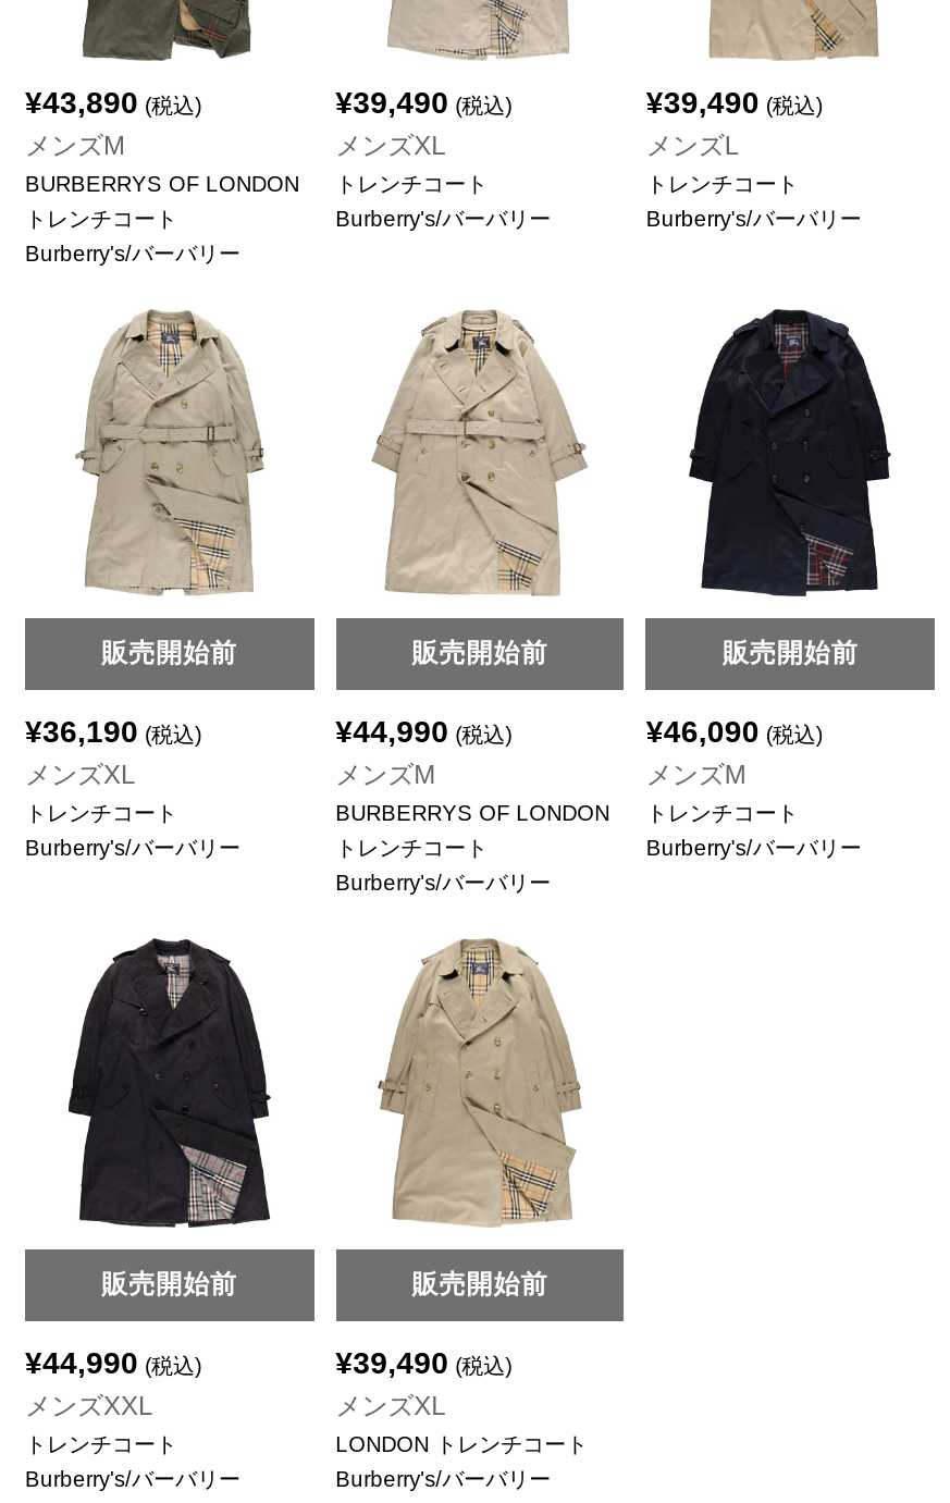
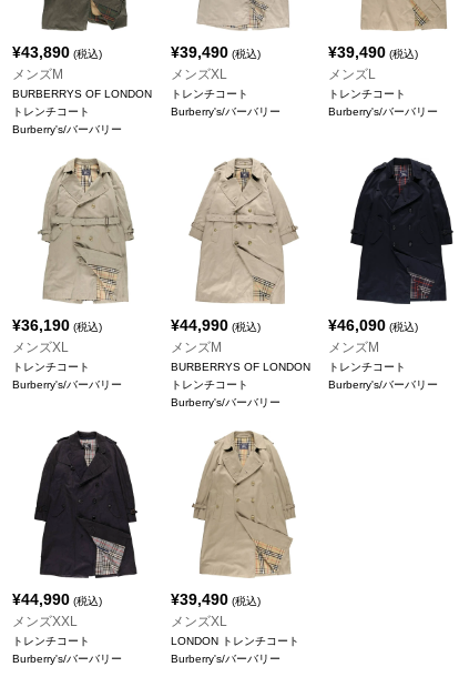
[101,638,237,669] 販売開始前 -> none
[412,638,548,669] 販売開始前 -> none
[722,638,858,669] 販売開始前 -> none
[101,1269,237,1299] 販売開始前 -> none
[412,1269,548,1299] 販売開始前 -> none

